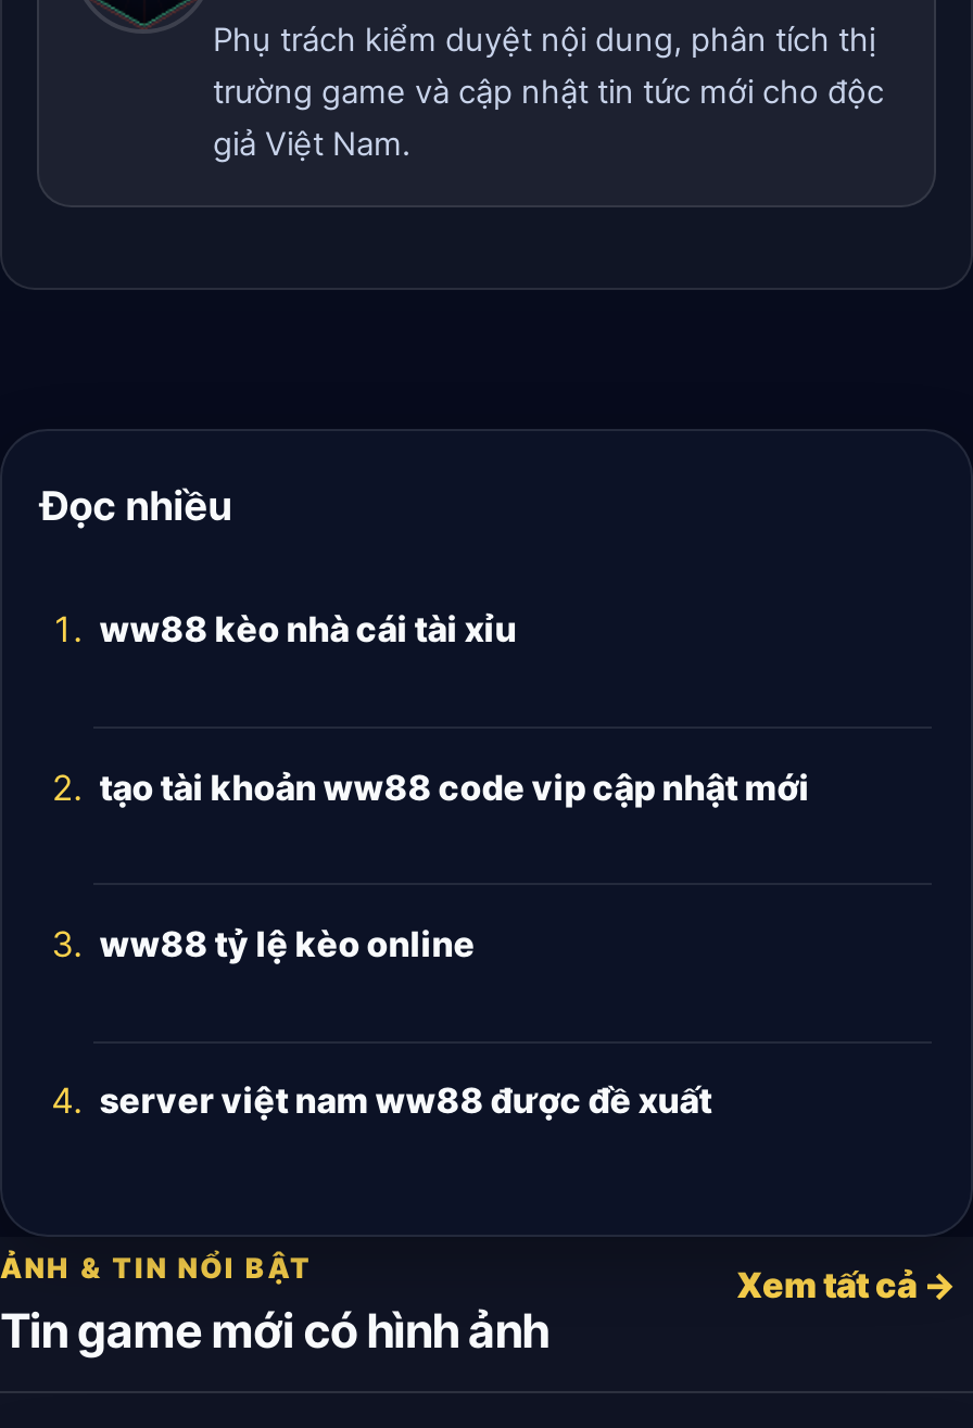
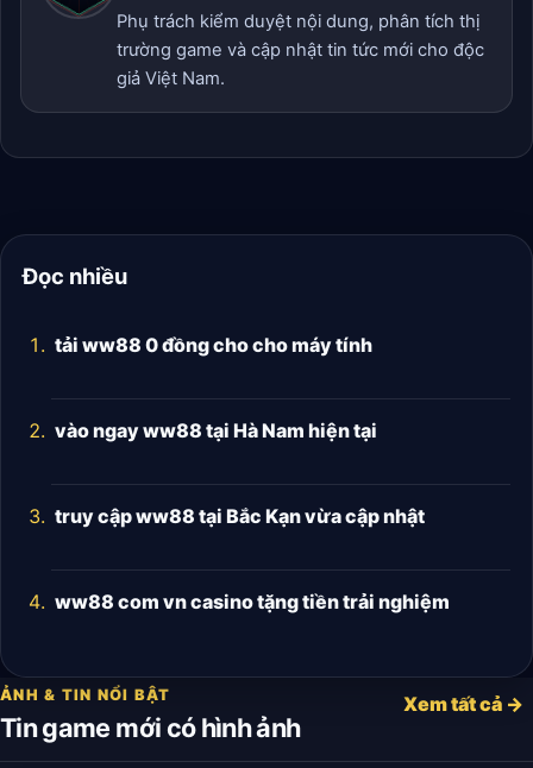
[99,608,516,651] ww88 kèo nhà cái tài xỉu -> [54,333,372,357] tải ww88 0 đồng cho cho máy tính
[99,765,810,808] tạo tài khoản ww88 code vip cập nhật mới -> [54,419,377,442] vào ngay ww88 tại Hà Nam hiện tại
[99,922,475,965] ww88 tỷ lệ kèo online -> [54,504,424,528] truy cập ww88 tại Bắc Kạn vừa cập nhật
[99,1078,712,1122] server việt nam ww88 được đề xuất -> [54,590,449,614] ww88 com vn casino tặng tiền trải nghiệm

